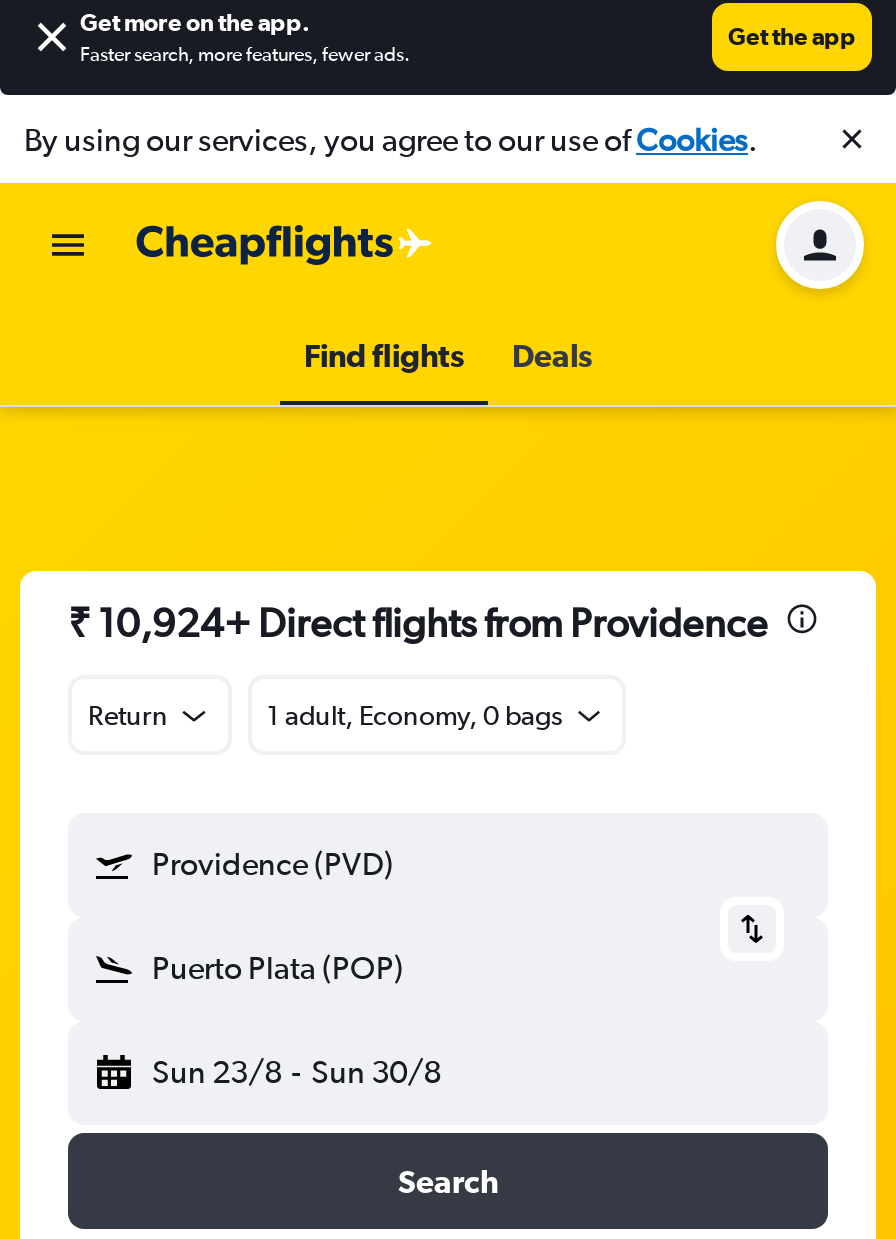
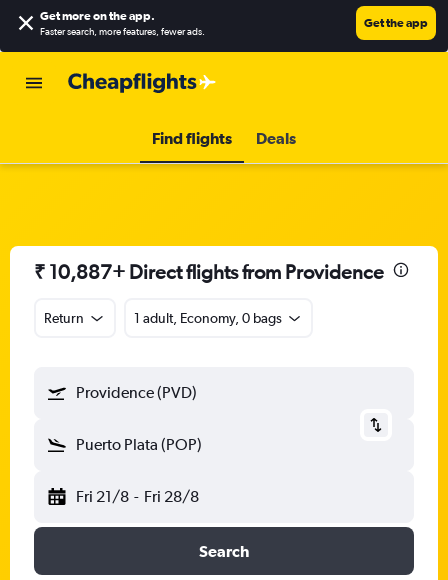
[24,120,758,158] By using our services, you agree to our use ofCookies. -> none
[774,199,866,291] [image] -> none
[68,599,768,645] ₹ 10,924+ Direct flights from Providence -> [34,260,384,283] ₹ 10,887+ Direct flights from Providence
[152,1053,441,1091] Sun 23/8 - Sun 30/8 -> [76,487,199,506] Fri 21/8 - Fri 28/8

